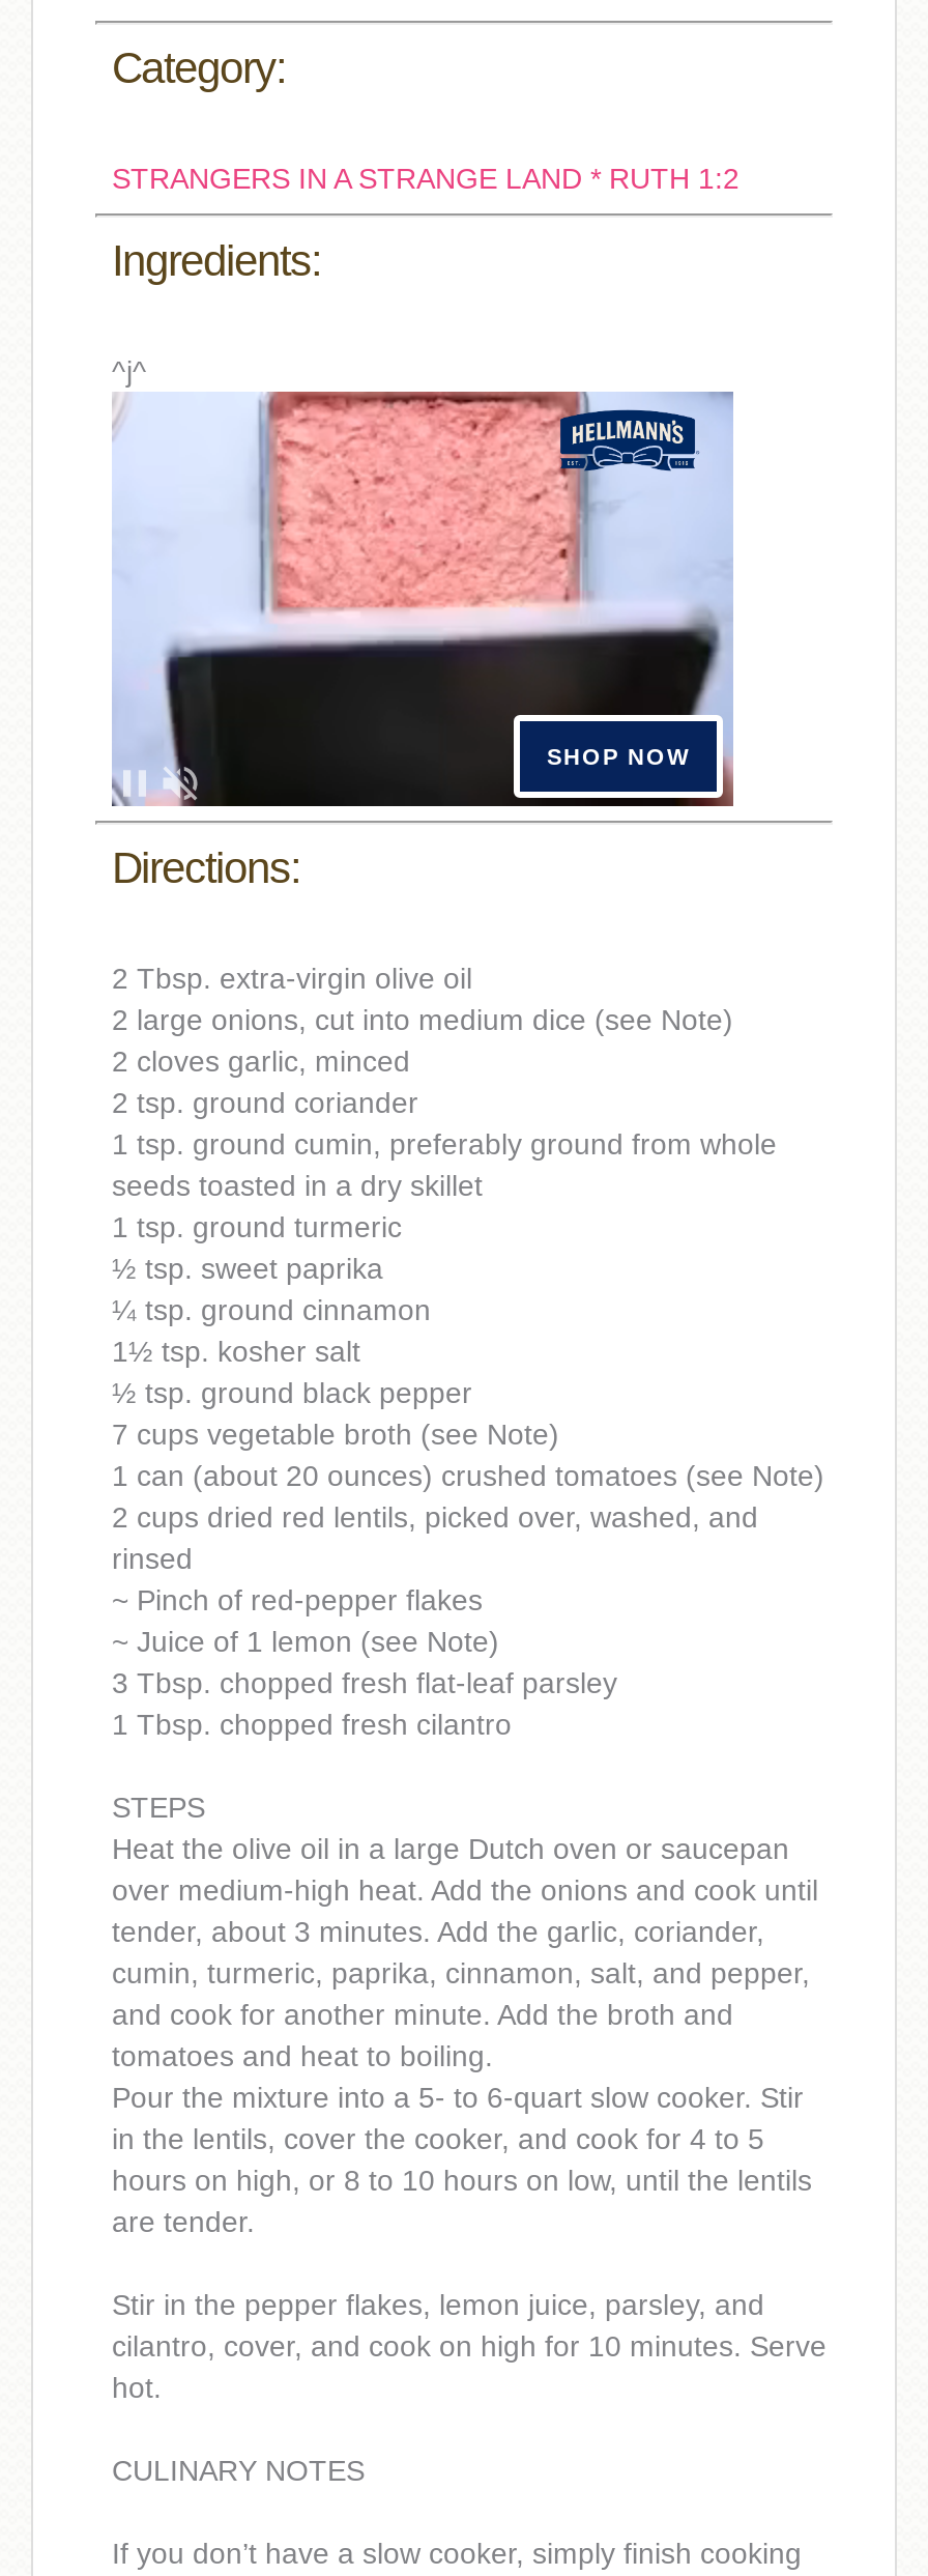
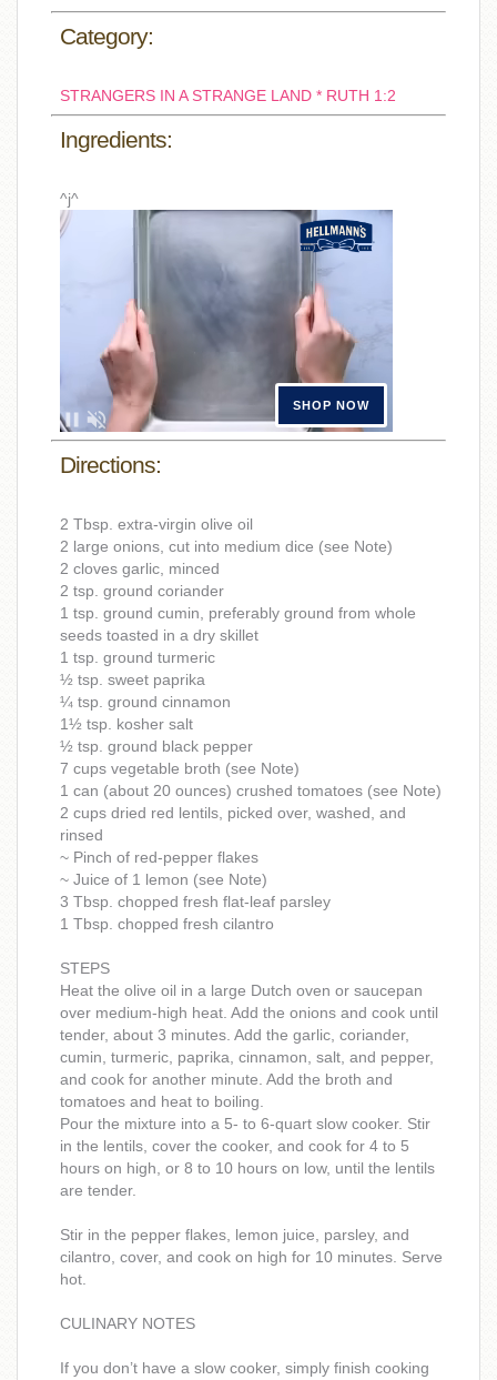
[145,390,735,808] [image] -> [60,209,394,433] [image]

